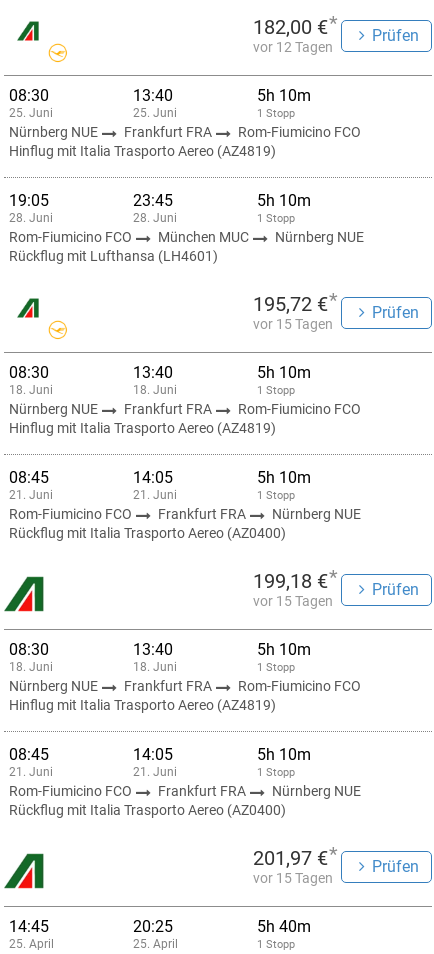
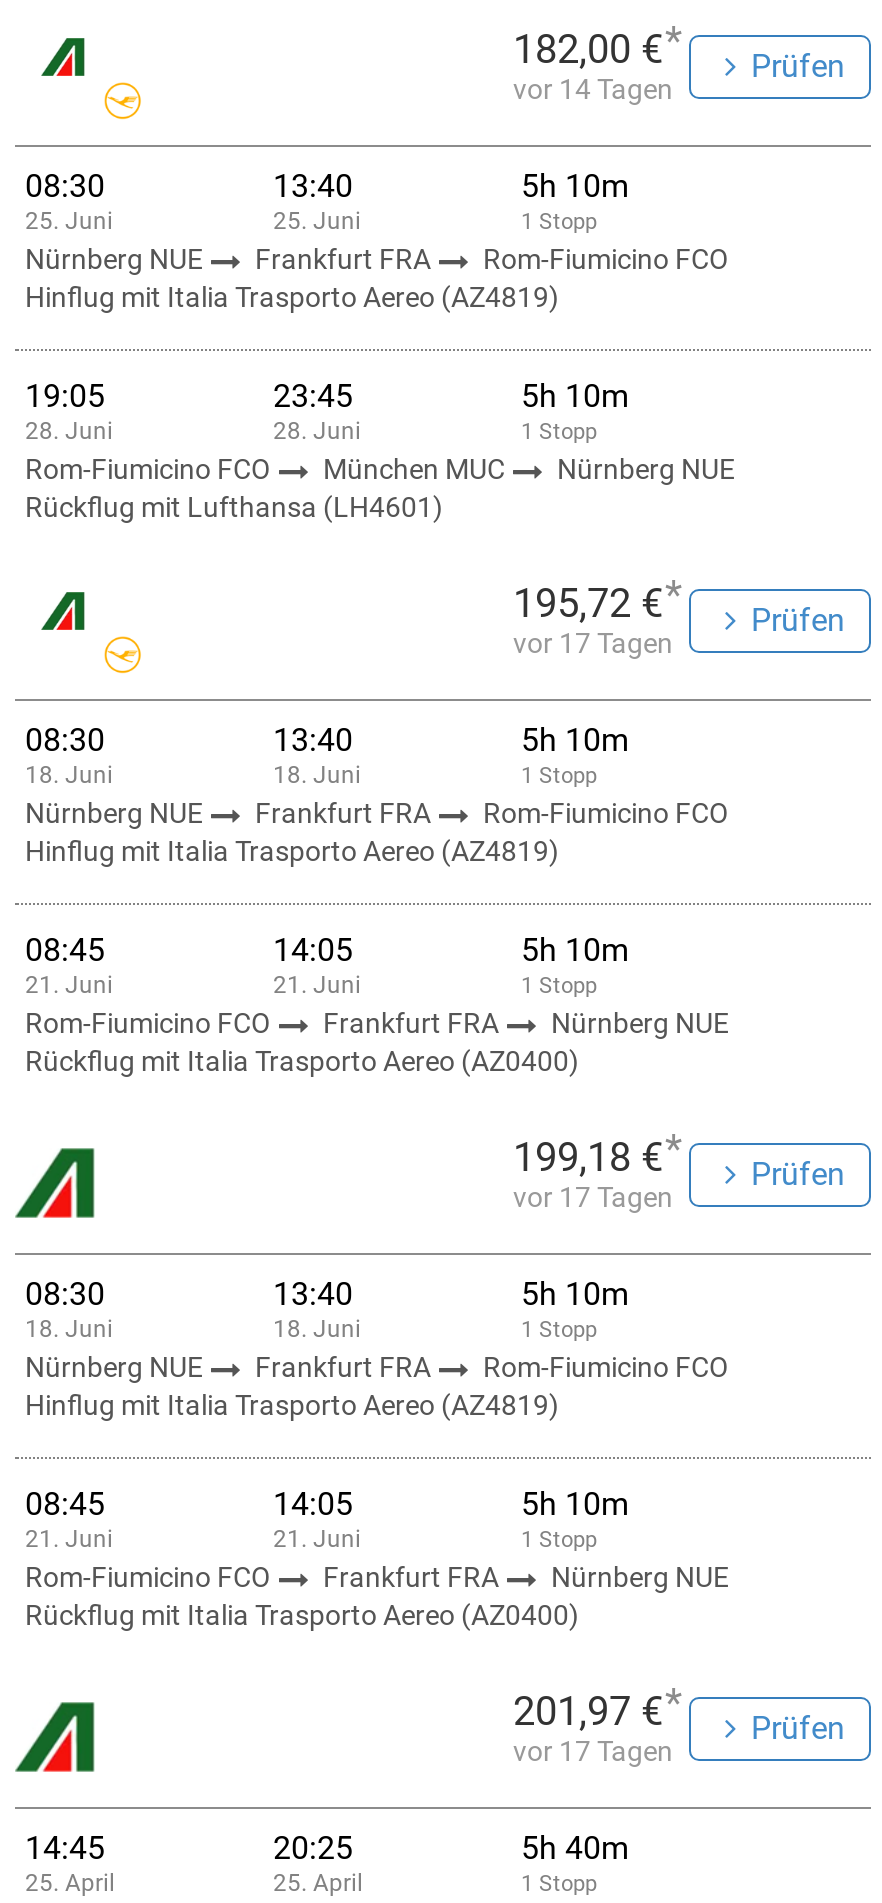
[253,39,333,55] vor 12 Tagen -> [513,73,673,105] vor 14 Tagen
[253,316,333,332] vor 15 Tagen -> [513,627,673,659] vor 17 Tagen
[253,593,333,609] vor 15 Tagen -> [513,1181,673,1213] vor 17 Tagen
[253,870,333,886] vor 15 Tagen -> [513,1735,673,1767] vor 17 Tagen

